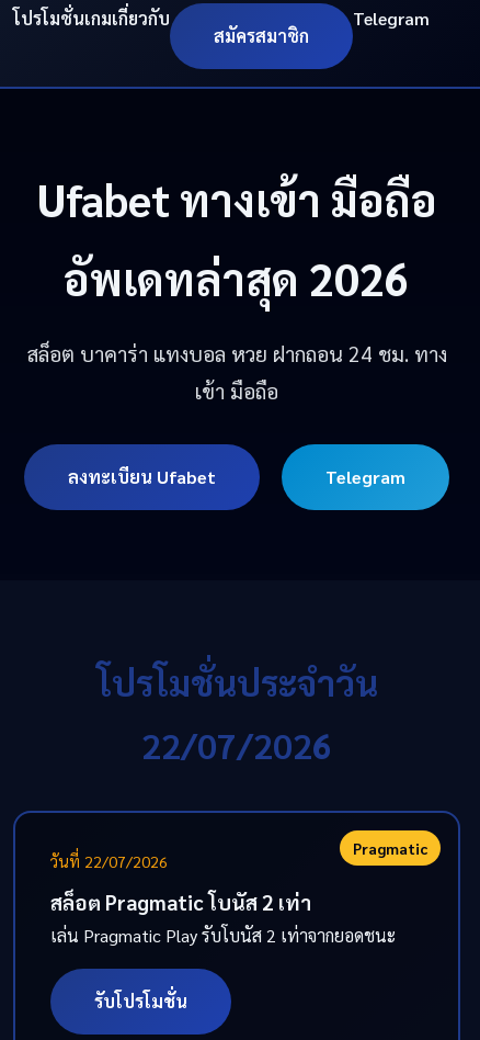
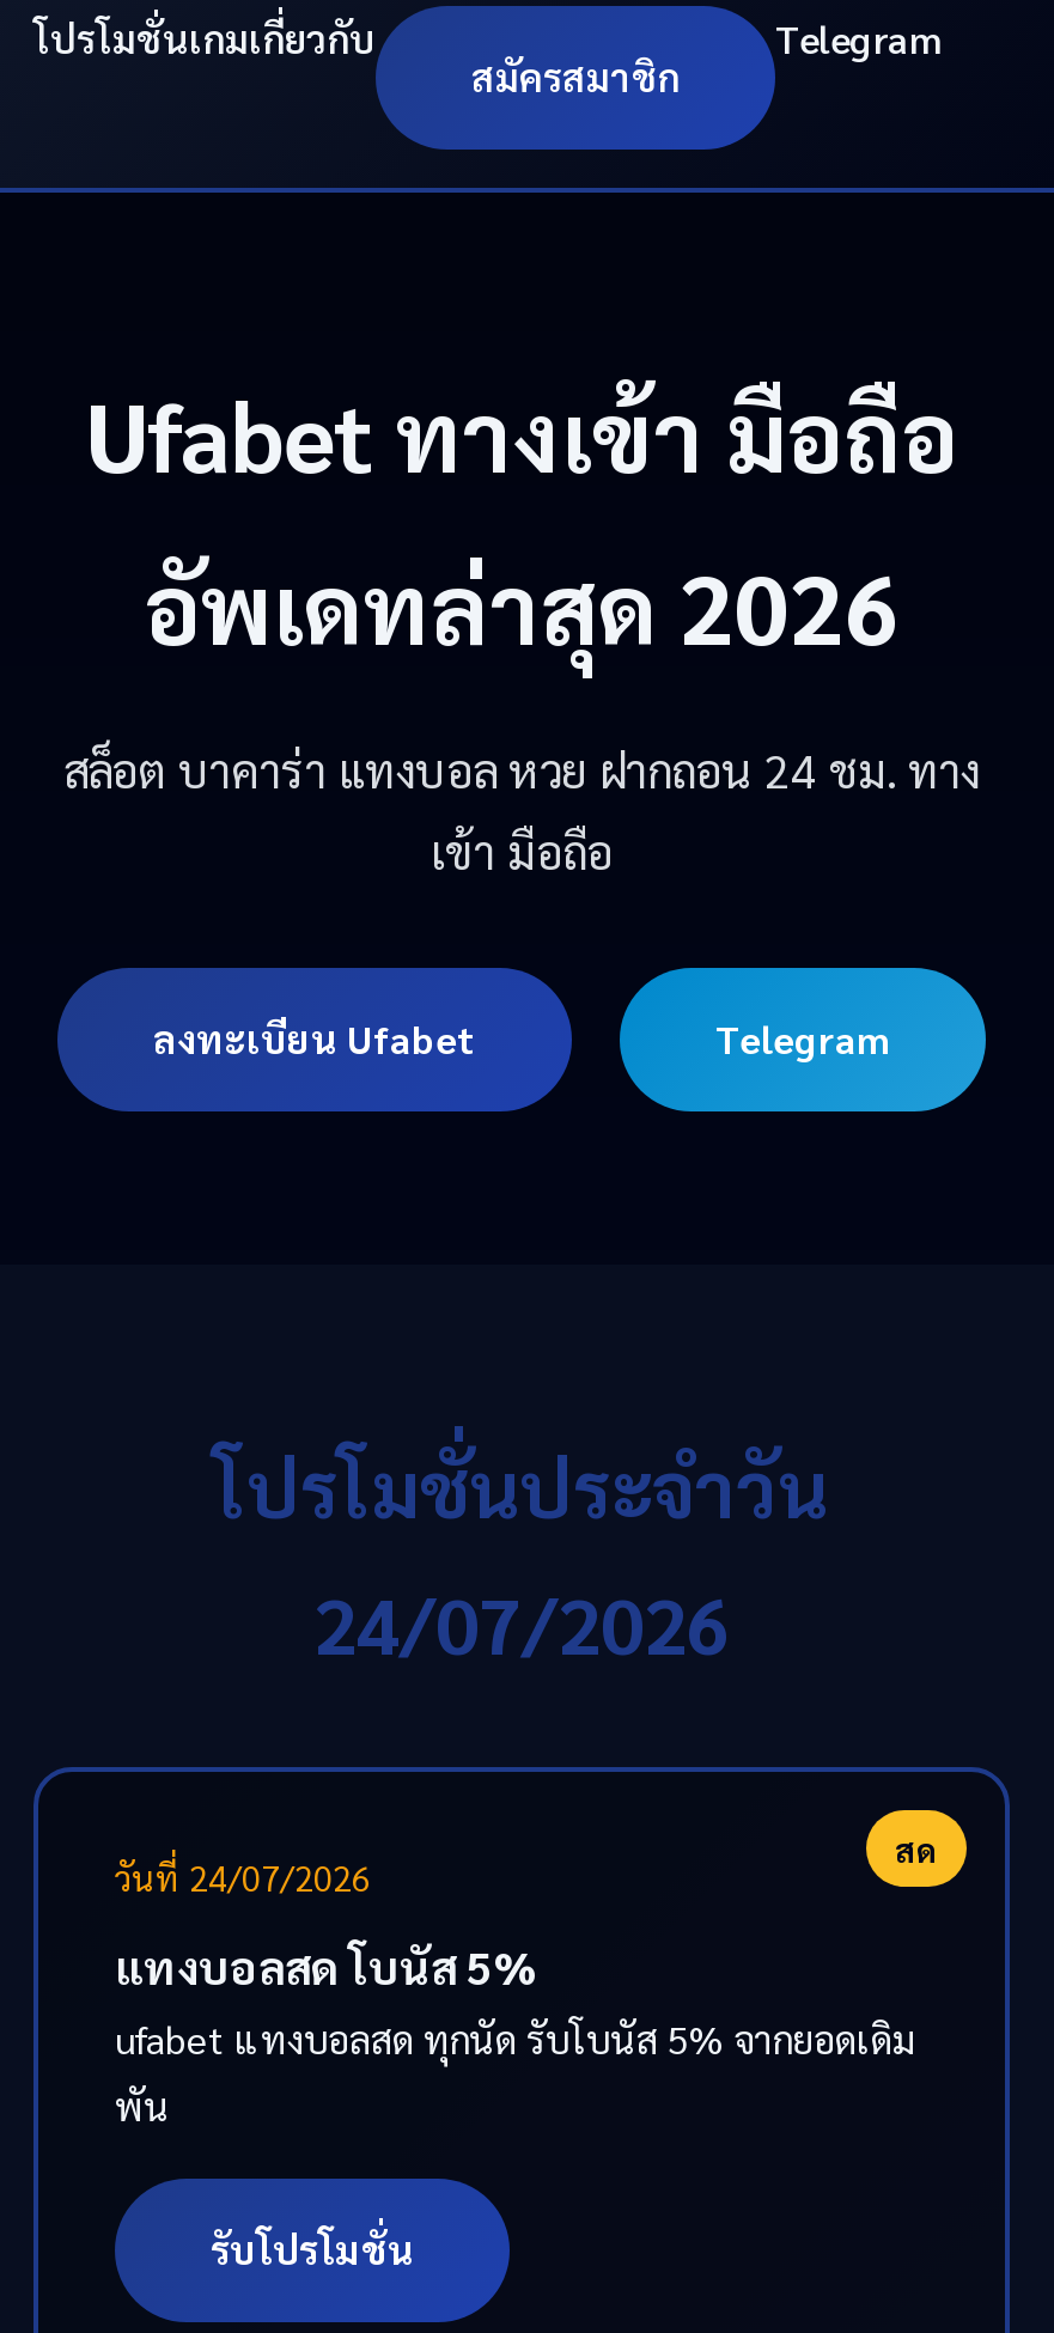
[141,722,332,767] 22/07/2026 -> [313,1573,730,1671] 24/07/2026
[50,838,427,871] Pragmatic | วันที่ 22/07/2026 -> [115,1827,938,1899] สด | วันที่ 24/07/2026
[50,889,396,947] สล็อต Pragmatic โบนัส 2 เท่า | เล่น Pragmatic Play รับโบนัส 2 เท่าจากยอดชนะ -> [115,1937,916,2131] แทงบอลสด โบนัส 5% | ufabet แทงบอลสด ทุกนัด รับโบนัส 5% จากยอดเดิม | พัน

